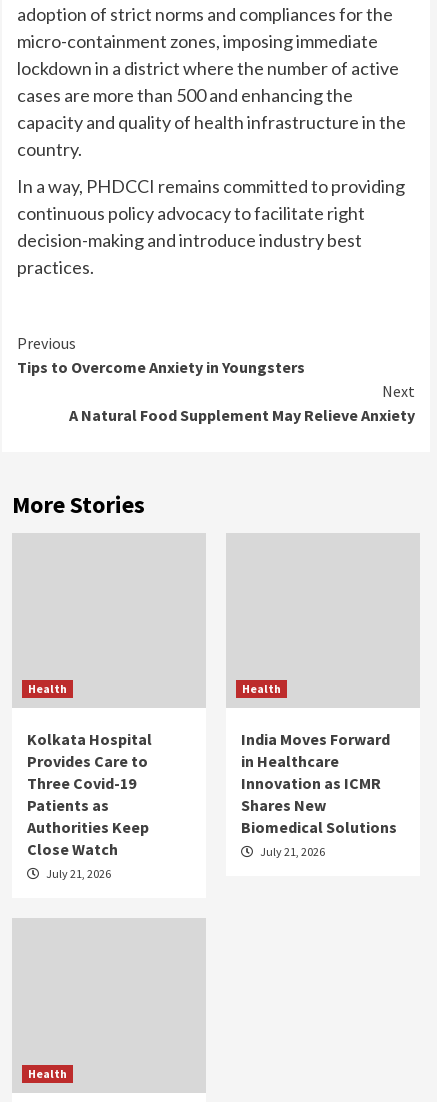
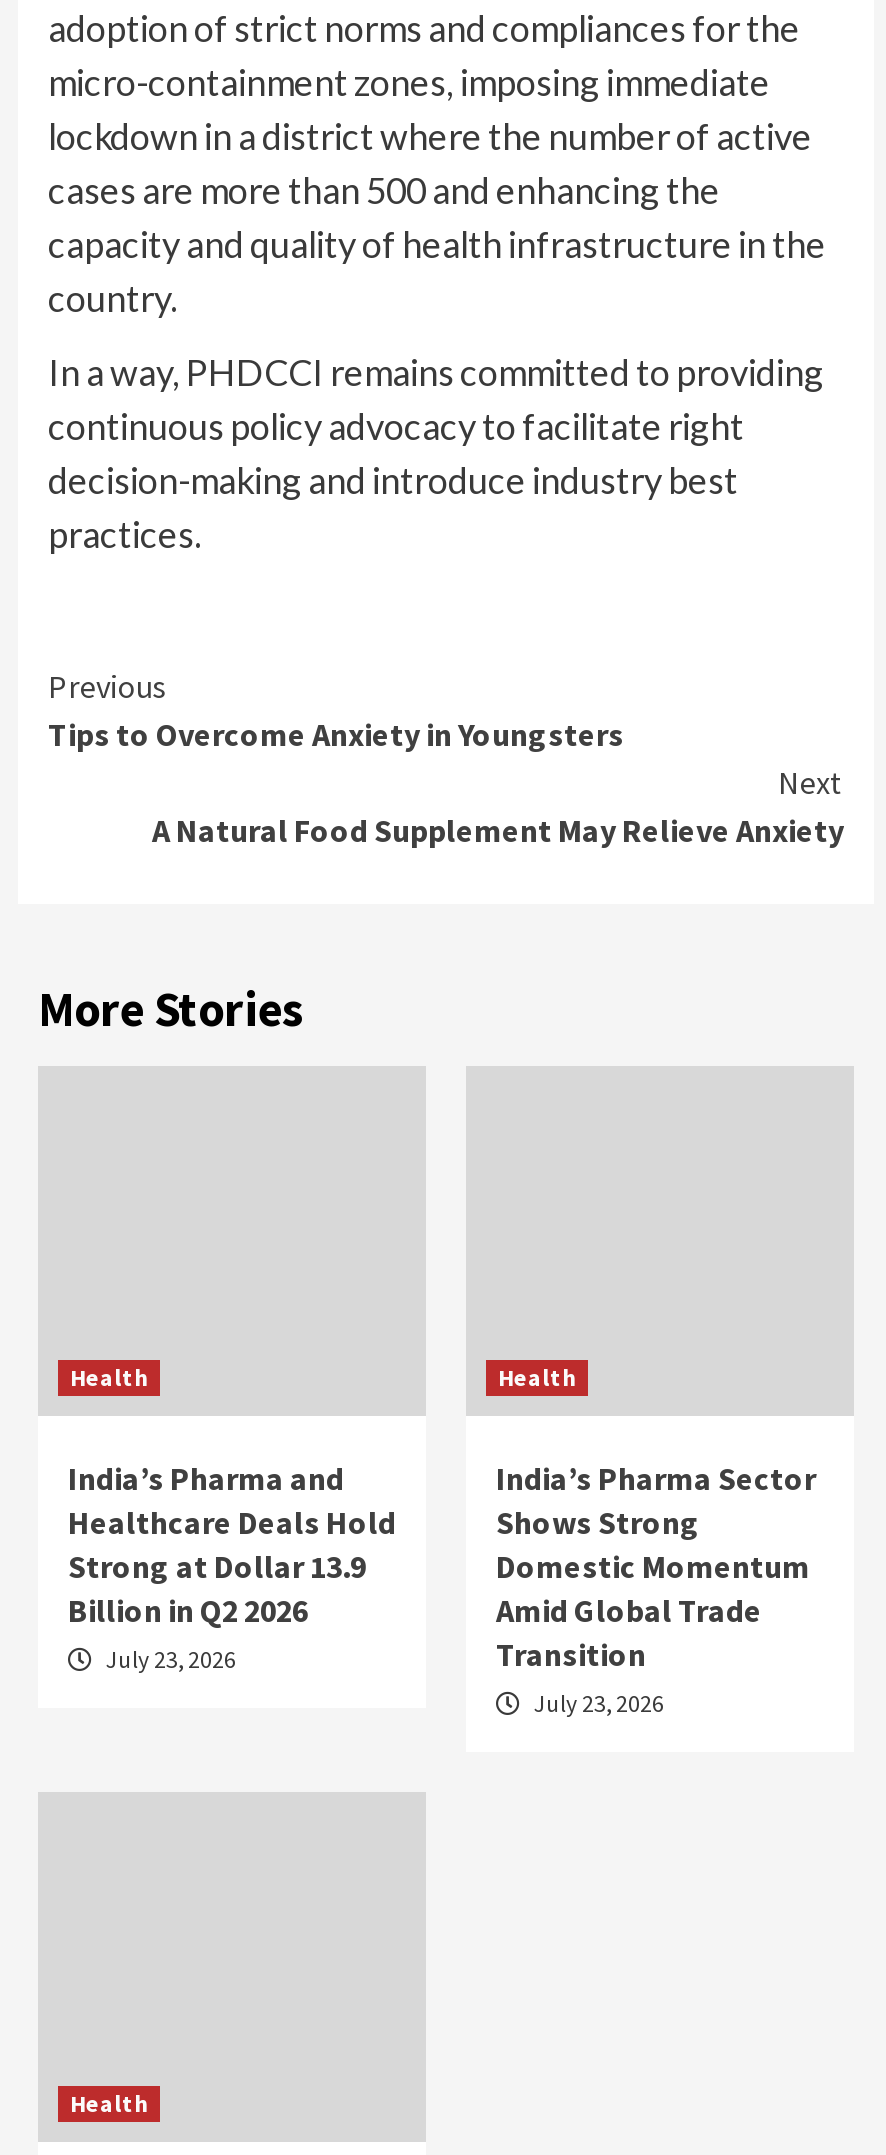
[27,729,152,881] Kolkata Hospital | Provides Care to | Three Covid-19 | Patients as | Authorities Keep | Close Watch | July 21, 2026 -> [68,1457,396,1673] India’s Pharma and | Healthcare Deals Hold | Strong at Dollar 13.9 | Billion in Q2 2026 | July 23, 2026
[241,729,397,859] India Moves Forward | in Healthcare | Innovation as ICMR | Shares New | Biomedical Solutions | July 21, 2026 -> [496,1457,816,1717] India’s Pharma Sector | Shows Strong | Domestic Momentum | Amid Global Trade | Transition | July 23, 2026

